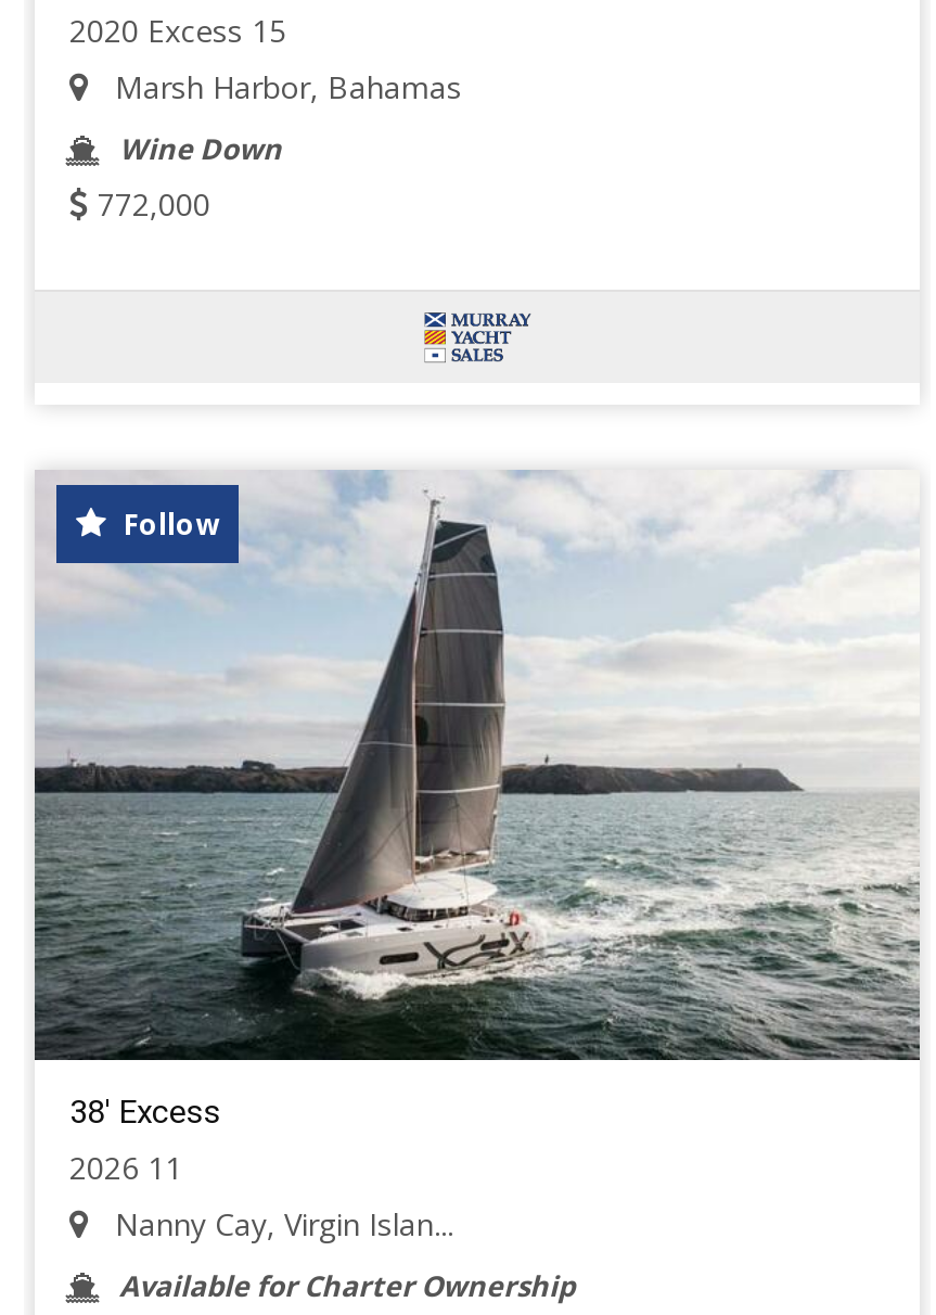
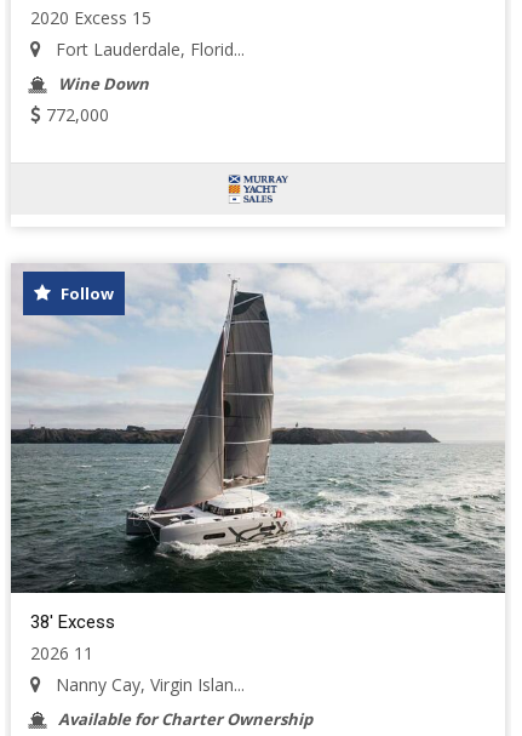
[106,66,462,107] Marsh Harbor, Bahamas -> [51,38,245,61] Fort Lauderdale, Florid...

